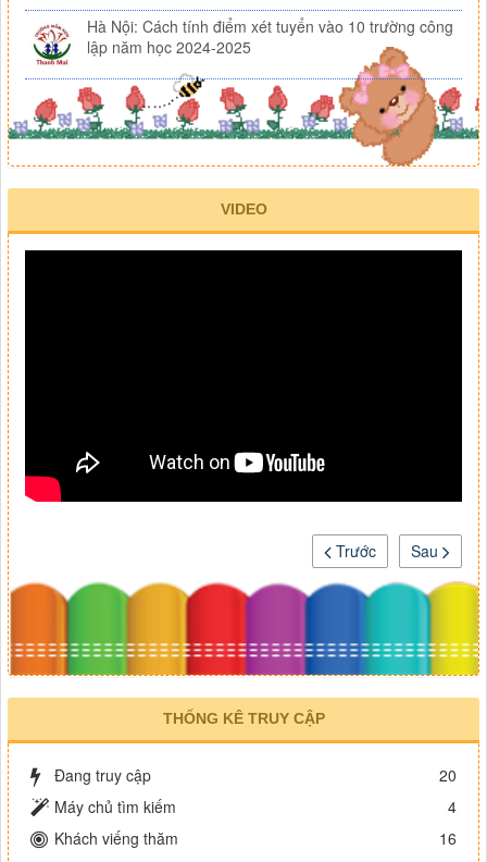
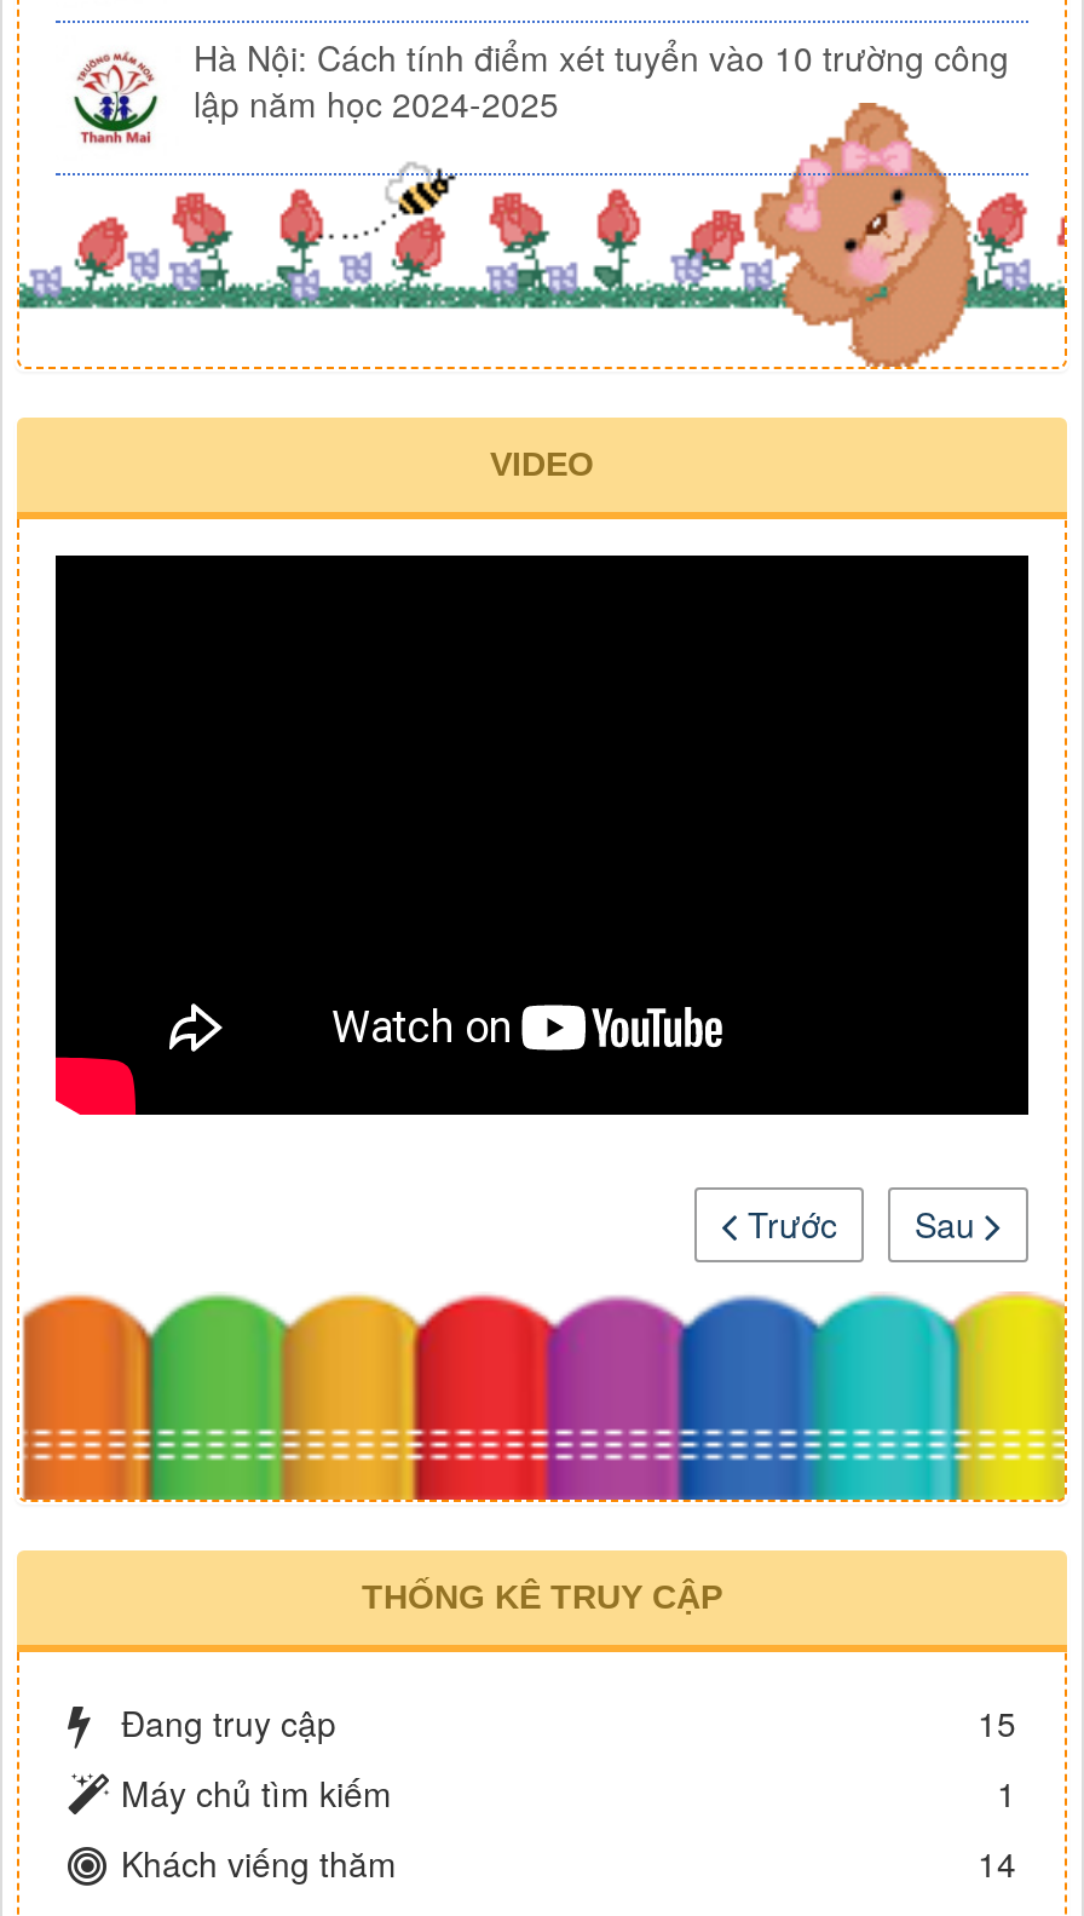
[439,764,457,786] 20 -> [978,1698,1016,1747] 15
[448,796,457,817] 4 -> [997,1769,1016,1817] 1
[439,827,457,849] 16 -> [978,1839,1016,1887] 14

